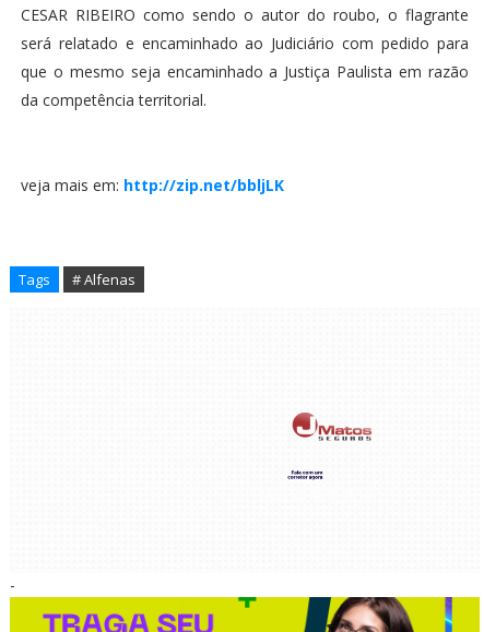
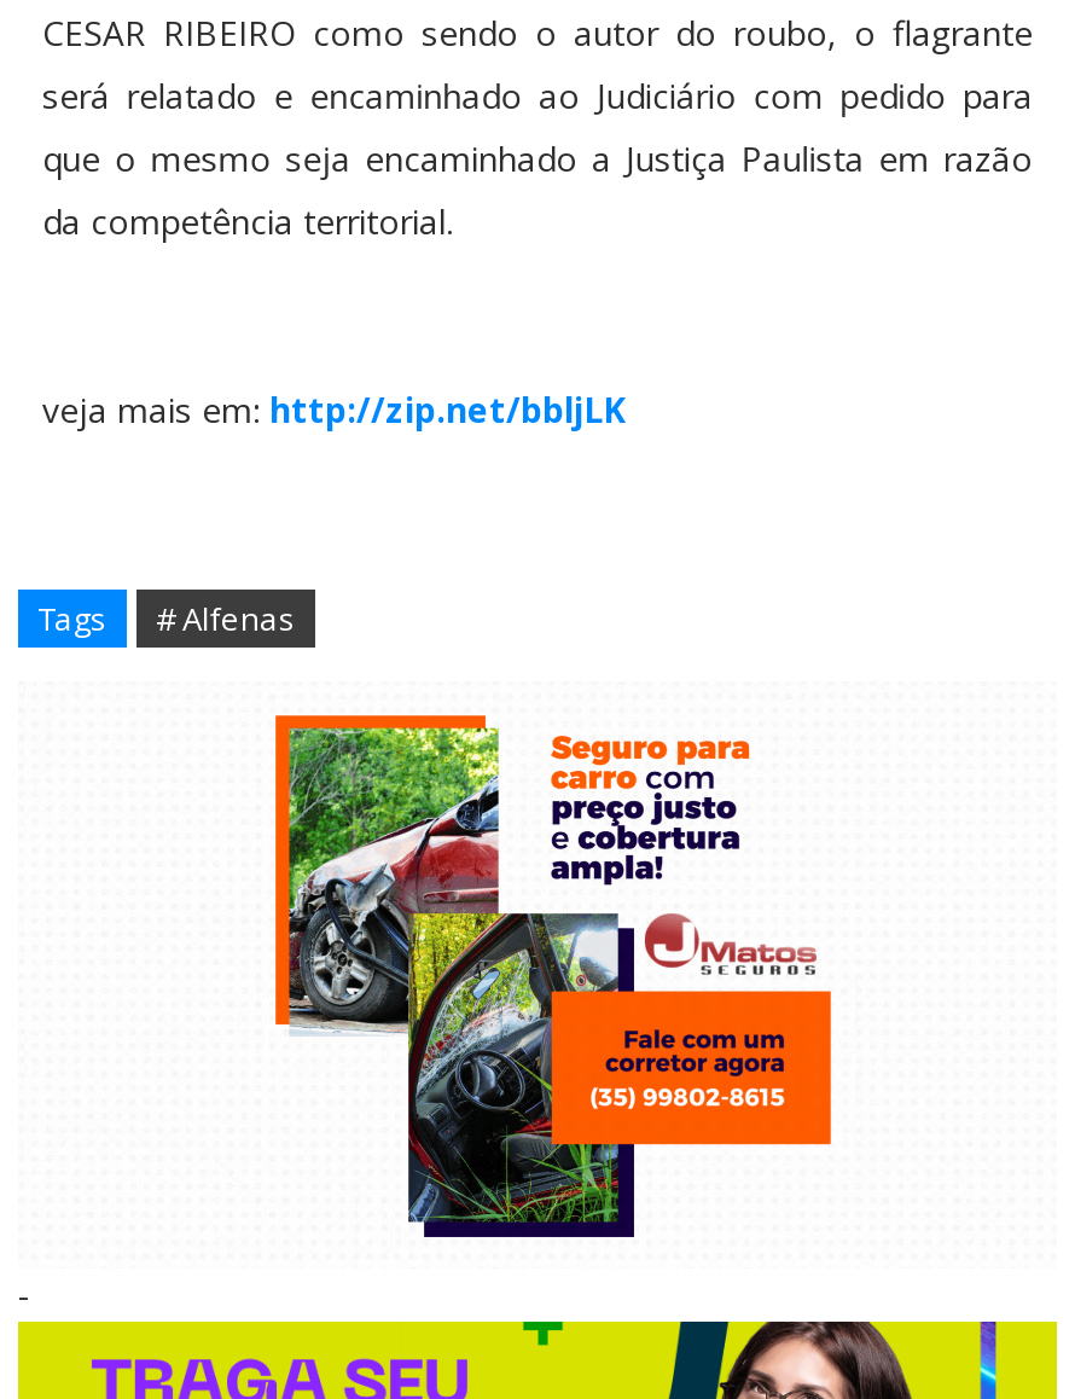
none -> [272,713,835,1240] [image]

